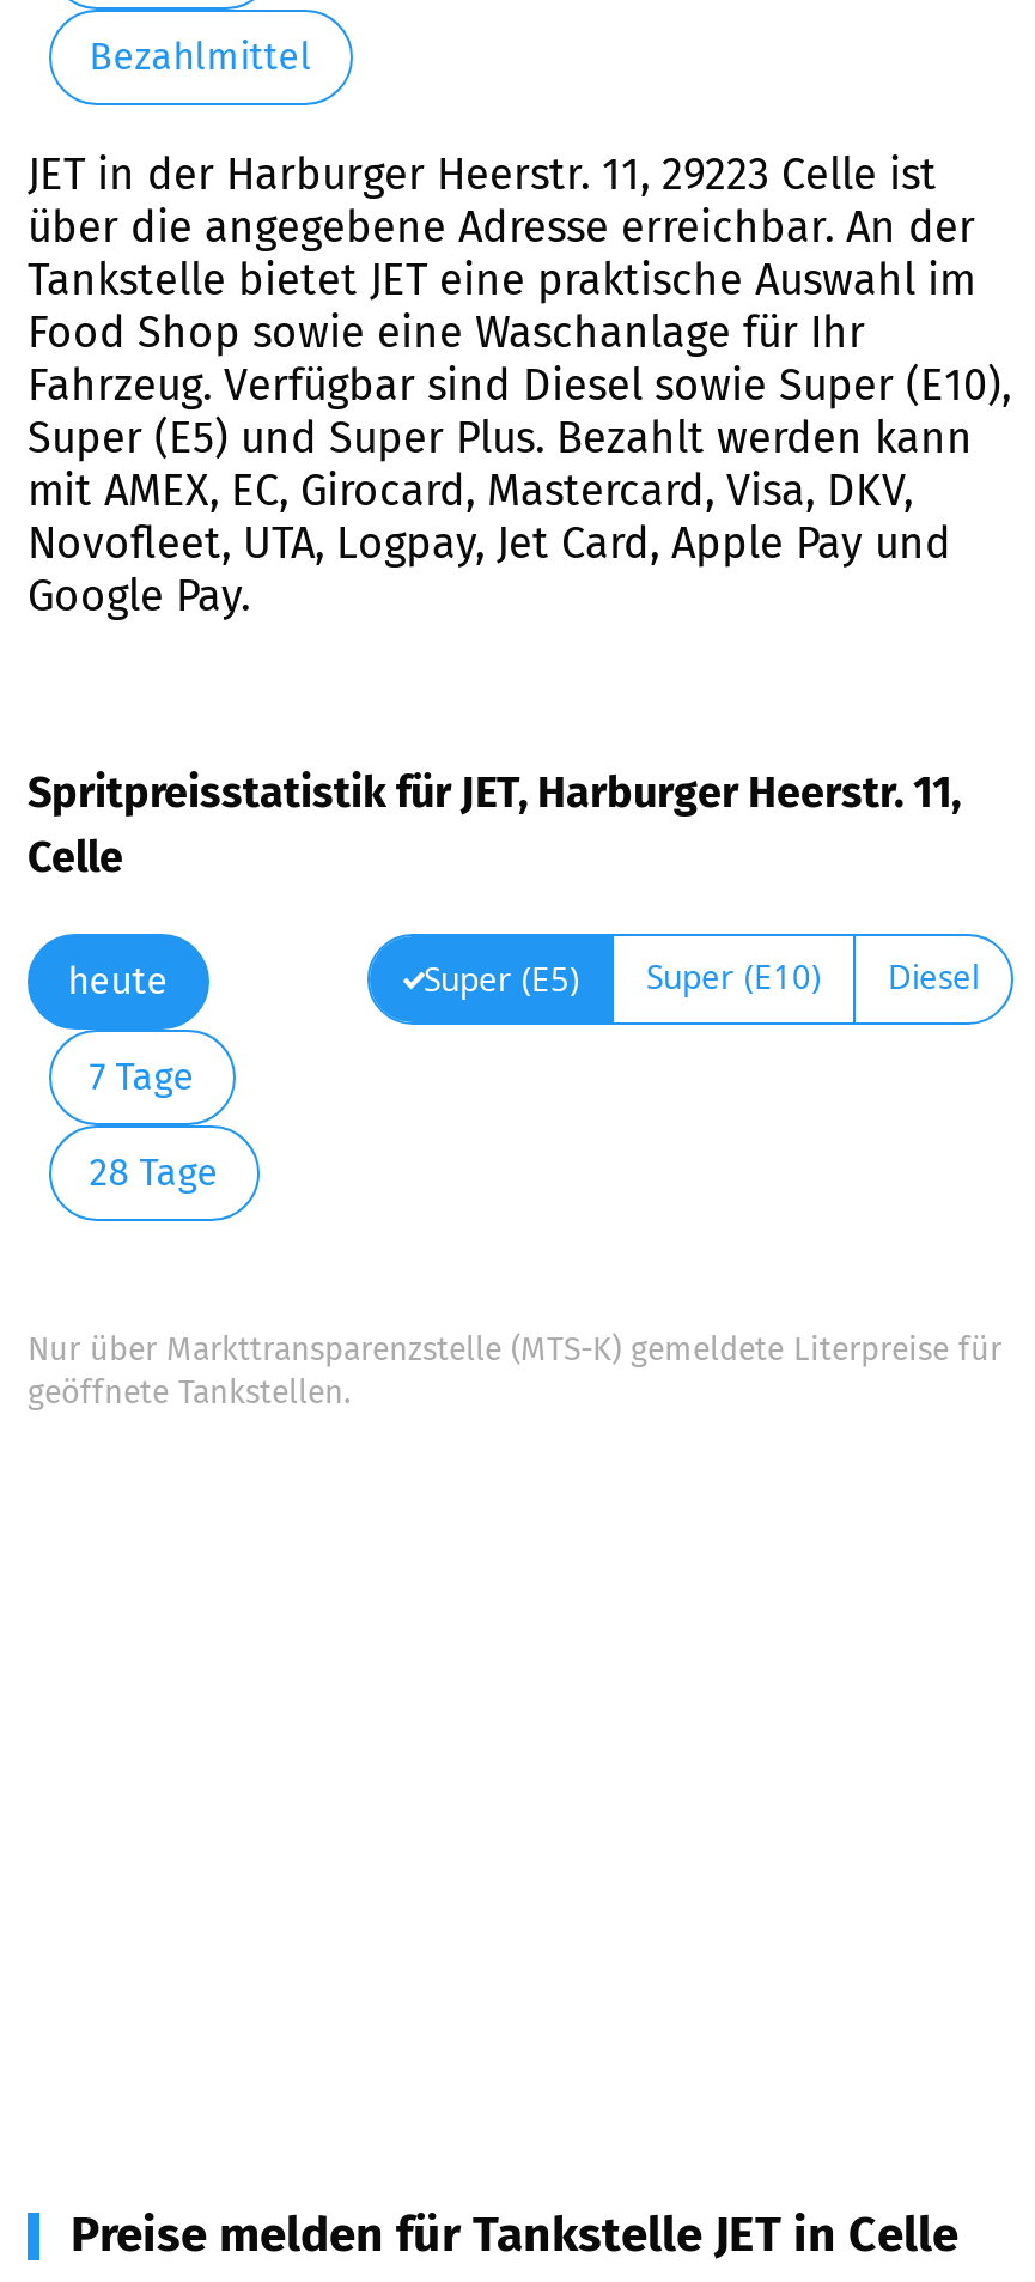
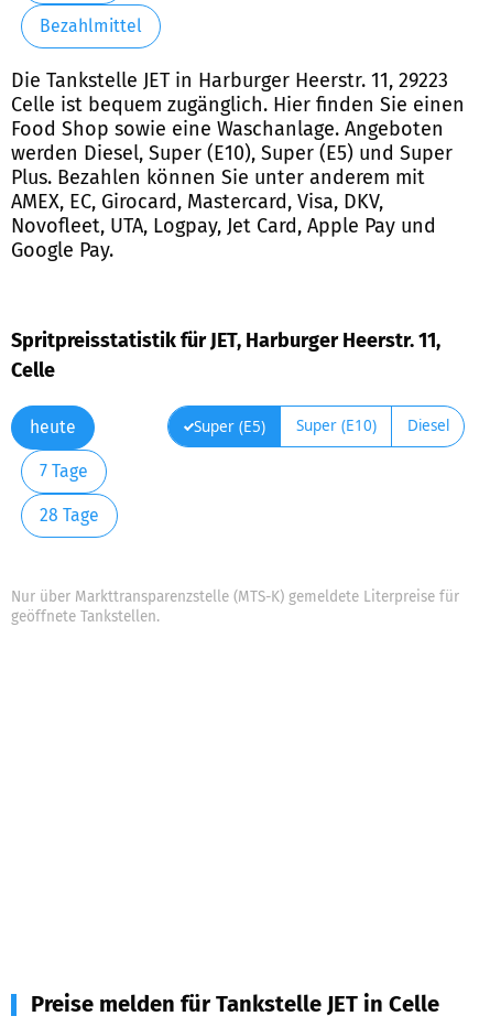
[28,147,1011,516] JET in der Harburger Heerstr. 11, 29223 Celle ist | über die angegebene Adresse erreichbar. An der | Tankstelle bietet JET eine praktische Auswahl im | Food Shop sowie eine Waschanlage für Ihr | Fahrzeug. Verfügbar sind Diesel sowie Super (E10), | Super (E5) und Super Plus. Bezahlt werden kann | mit AMEX, EC, Girocard, Mastercard, Visa, DKV, -> [11,68,465,213] Die Tankstelle JET in Harburger Heerstr. 11, 29223 | Celle ist bequem zugänglich. Hier finden Sie einen | Food Shop sowie eine Waschanlage. Angeboten | werden Diesel, Super (E10), Super (E5) und Super | Plus. Bezahlen können Sie unter anderem mit | AMEX, EC, Girocard, Mastercard, Visa, DKV,

